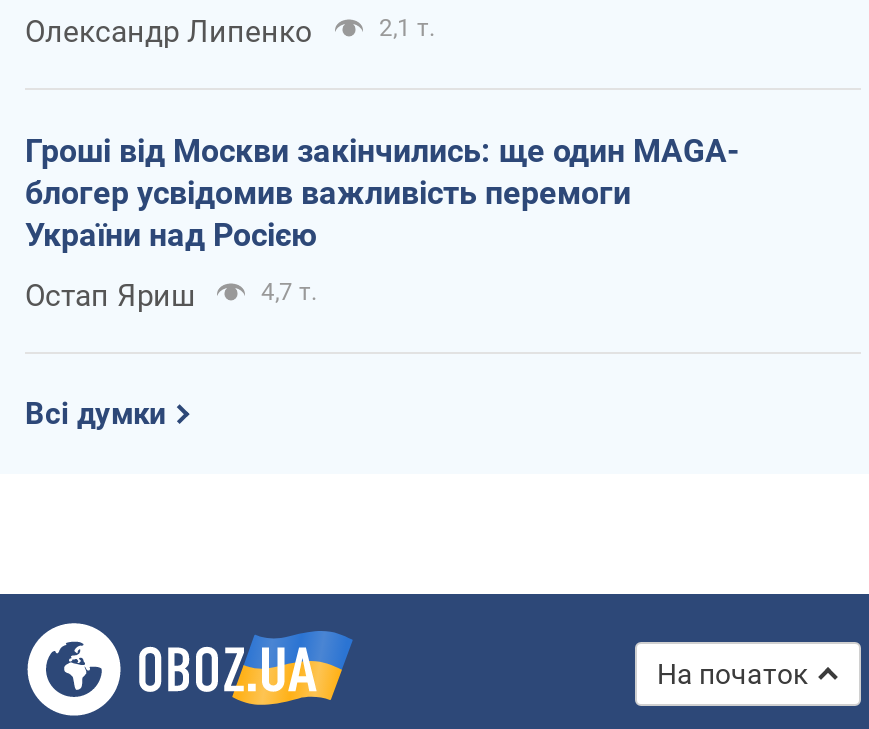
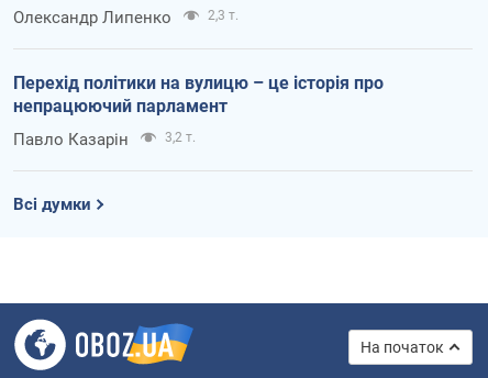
[379,13,435,41] 2,1 т. -> [208,7,239,23] 2,3 т.
[25,131,739,253] Гроші від Москви закінчились: ще один MAGA- | блогер усвідомив важливість перемоги | України над Росією -> [13,72,384,116] Перехід політики на вулицю – це історія про | непрацюючий парламент
[25,277,317,313] Остап Яриш | 4,7 т. -> [13,129,196,149] Павло Казарін | 3,2 т.

